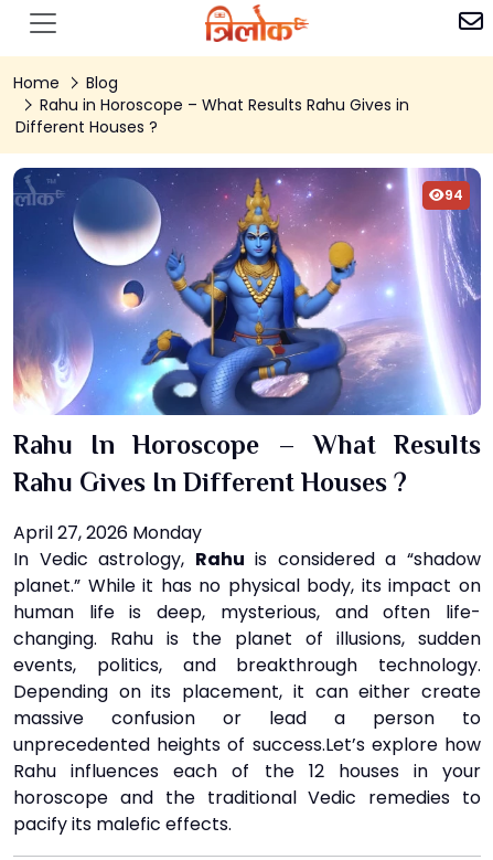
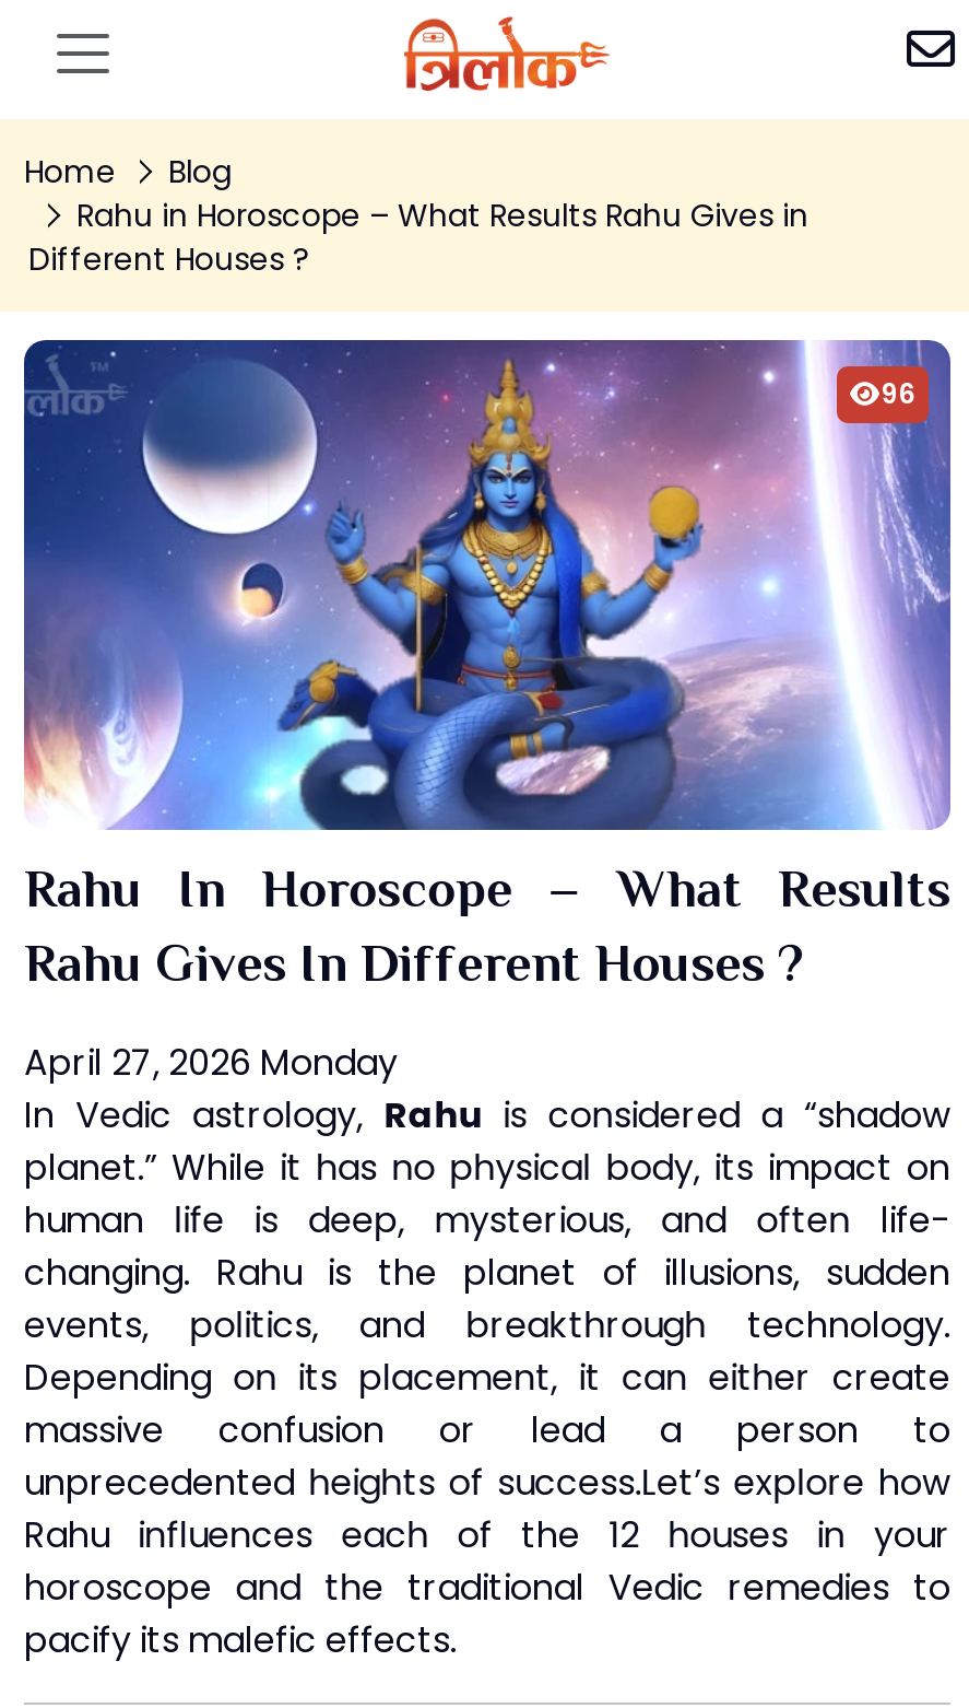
[444,185,463,204] 94 -> [881,375,915,412] 96

